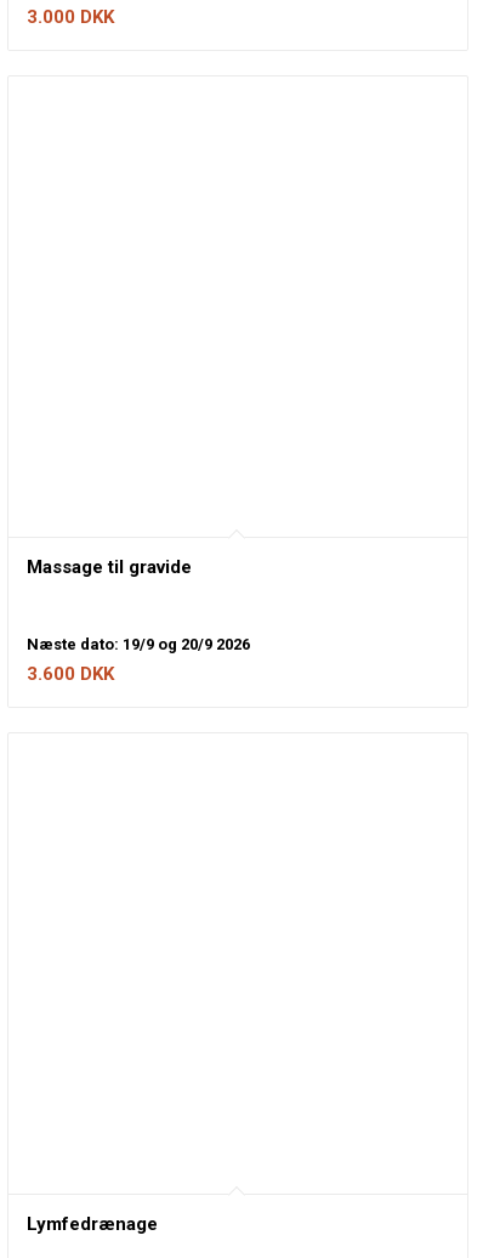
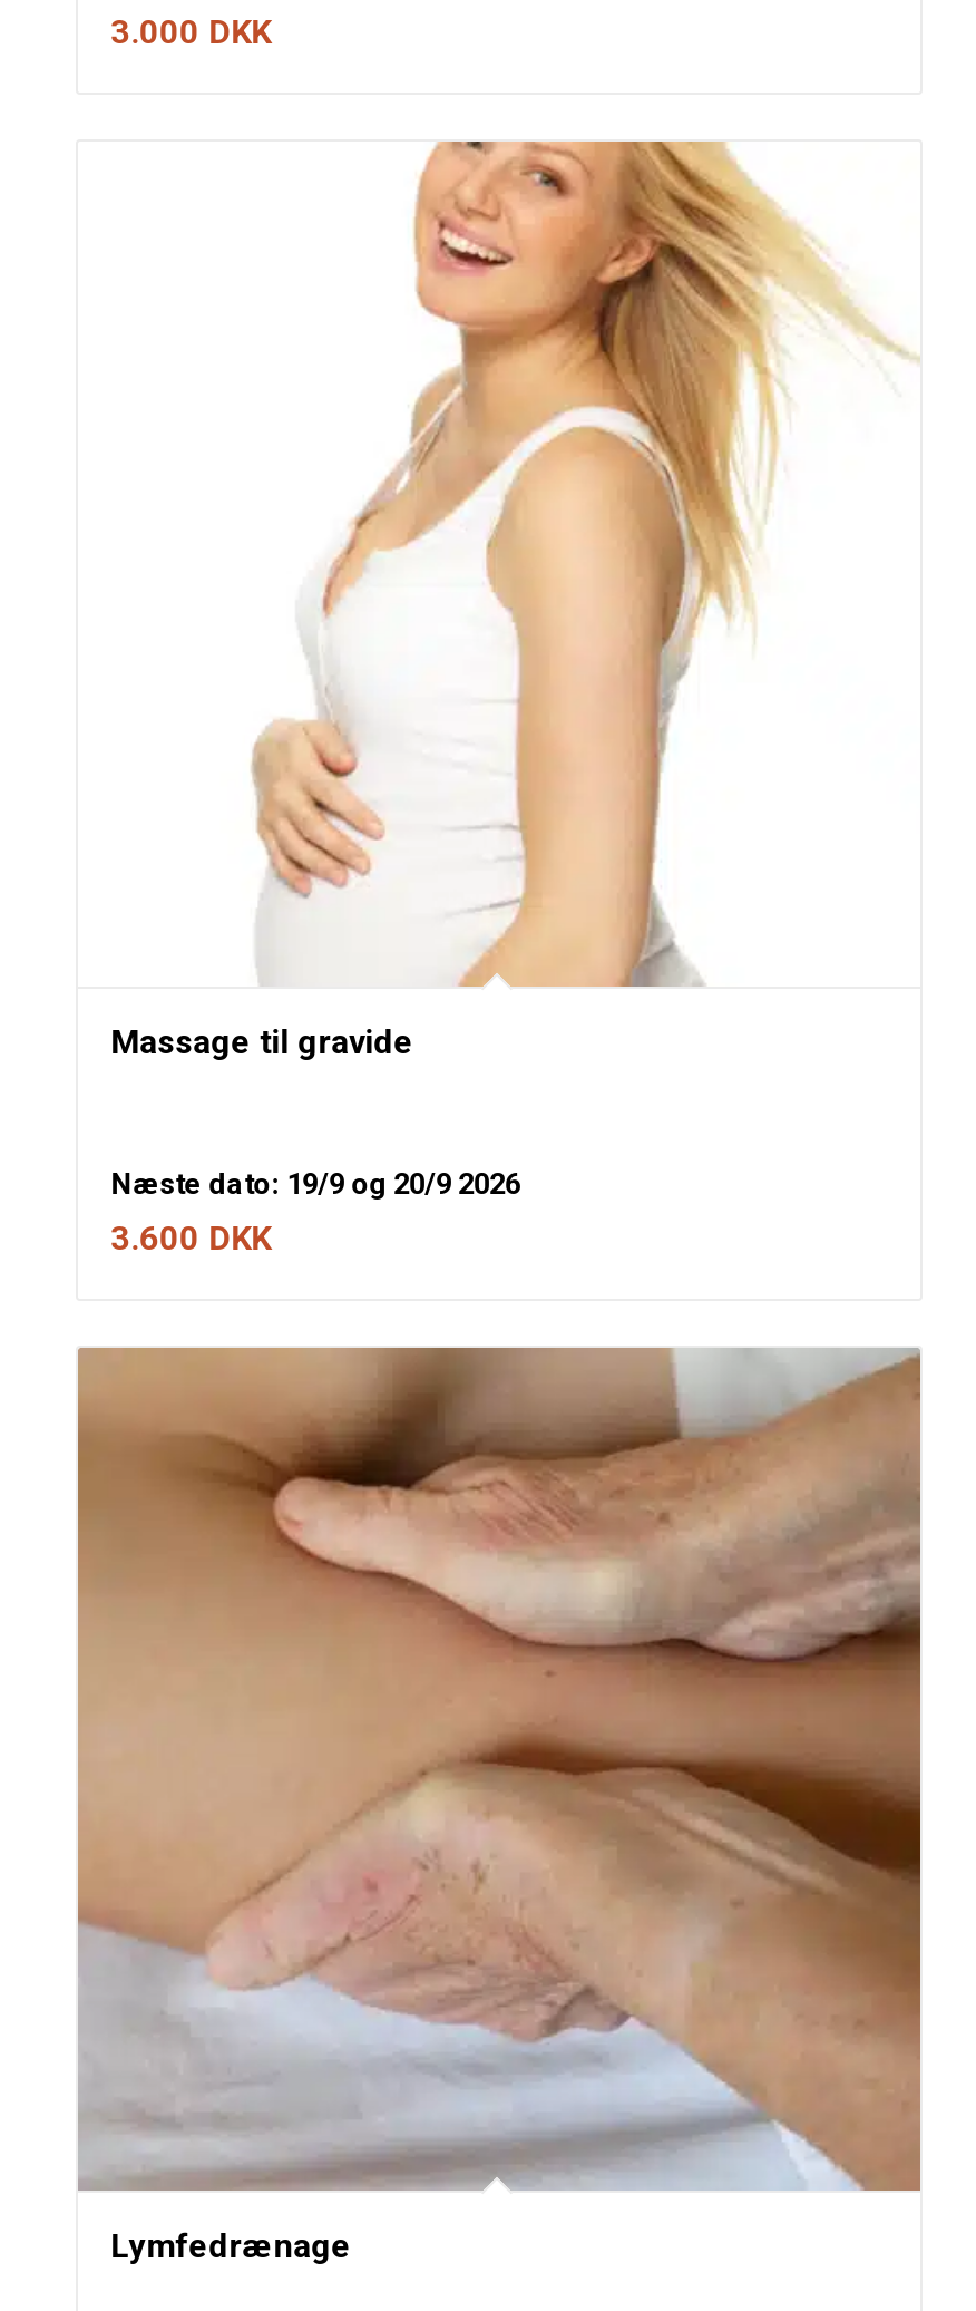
none -> [250,138,920,988] [image]
none -> [76,1344,923,2194] [image]

